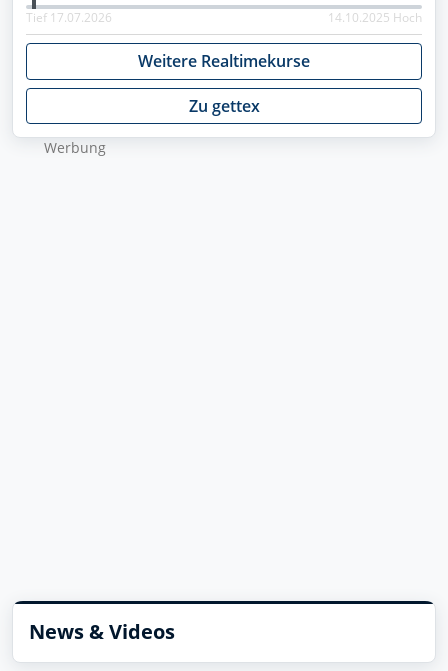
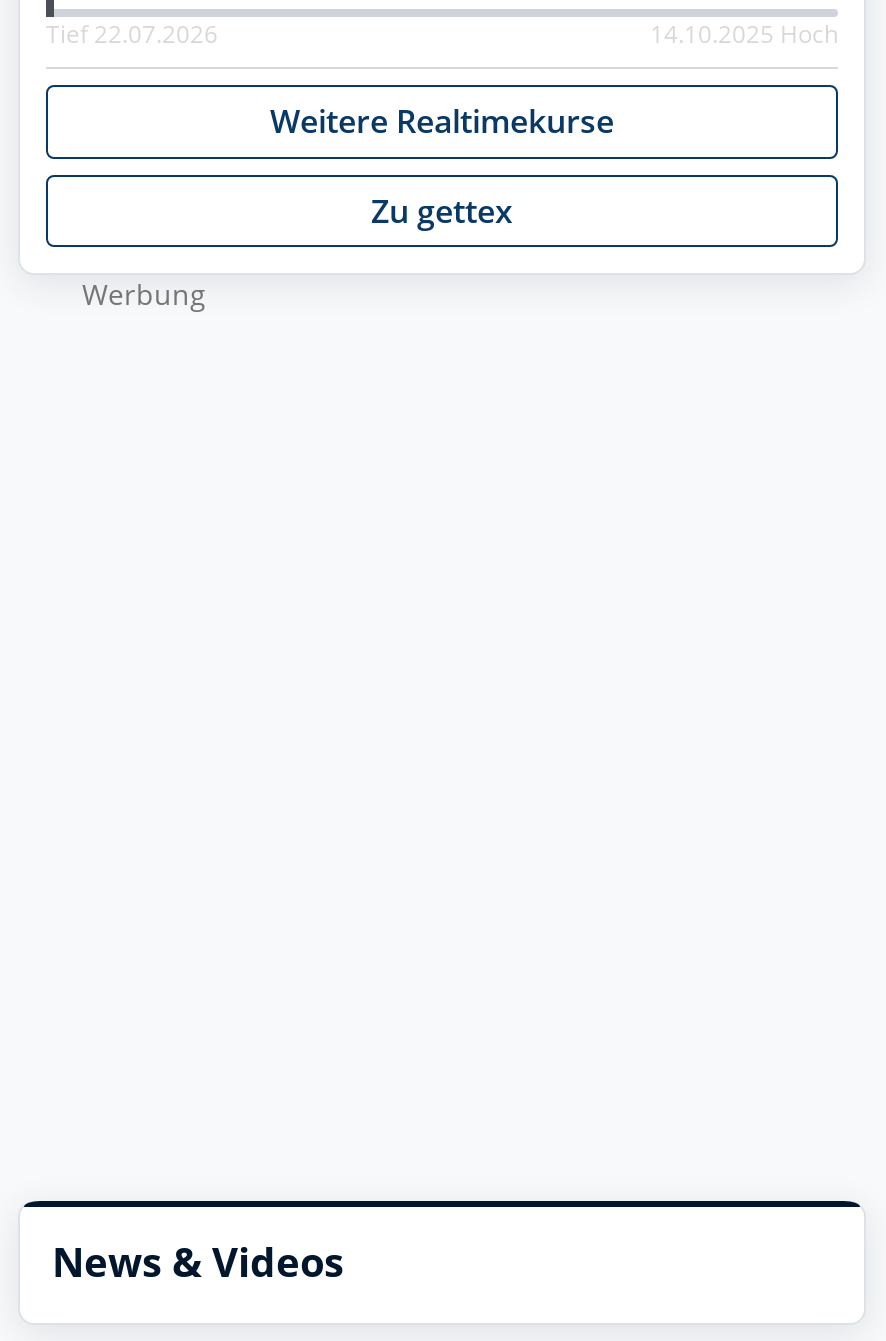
[26,9,112,26] Tief 17.07.2026 -> [46,17,218,51] Tief 22.07.2026

